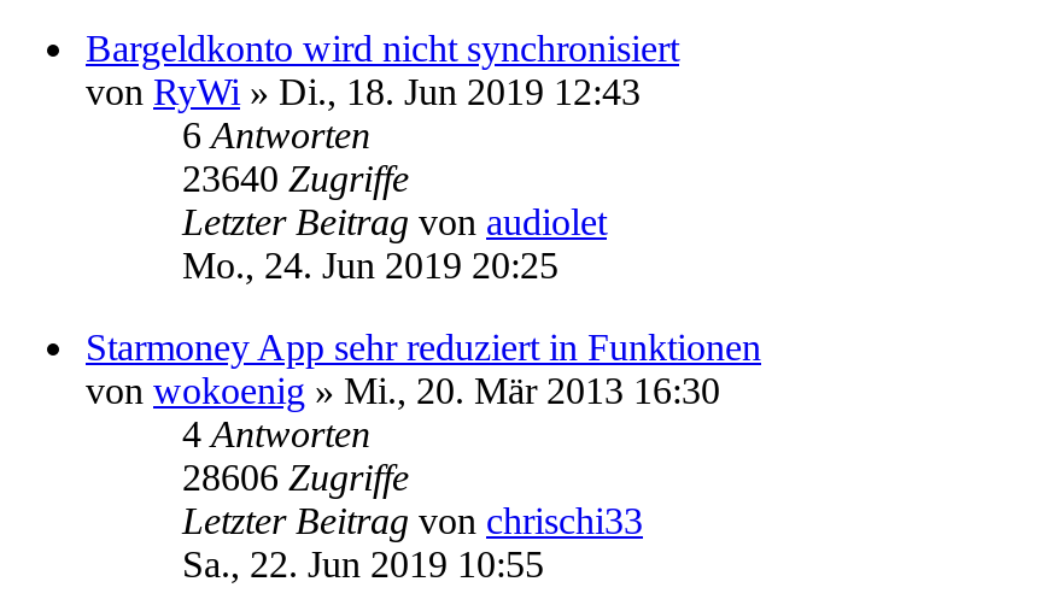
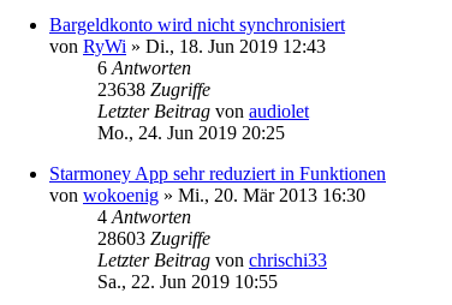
[182,158,409,199] 23640 Zugriffe -> [97,79,210,100] 23638 Zugriffe
[182,457,409,497] 28606 Zugriffe -> [97,228,210,248] 28603 Zugriffe

